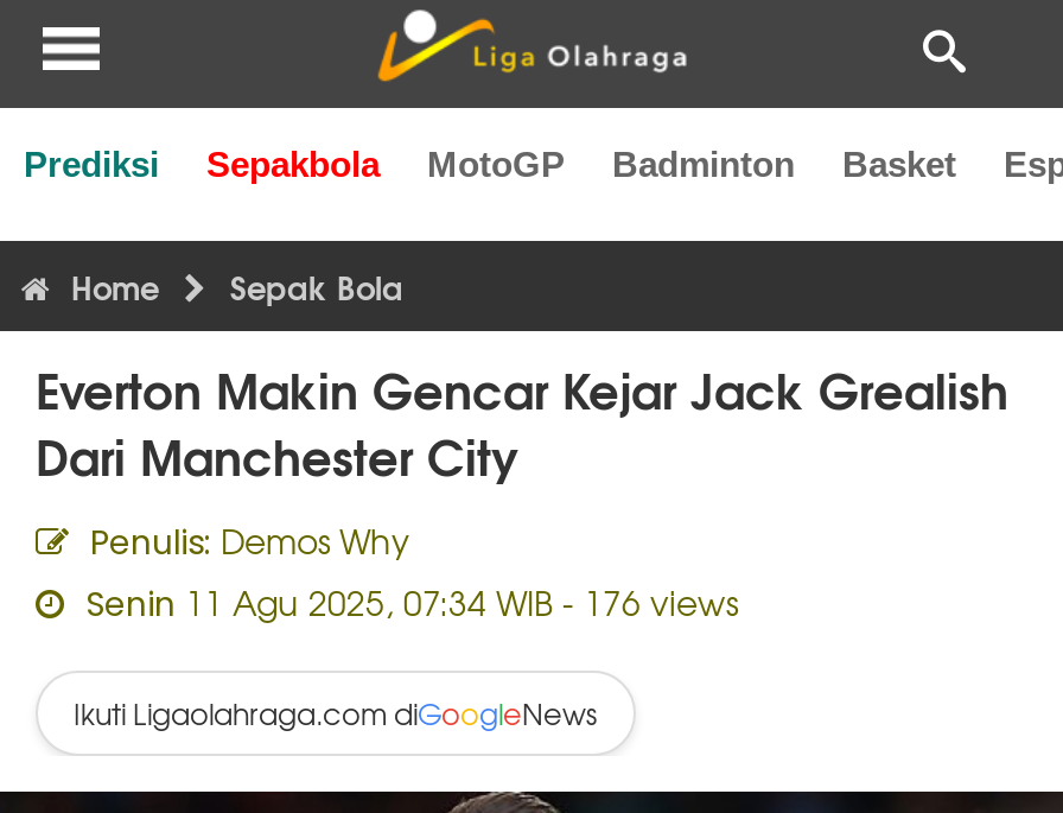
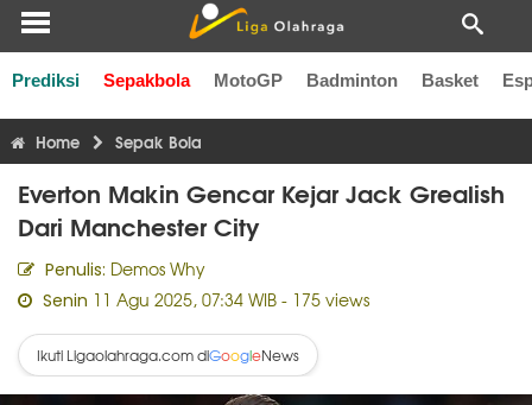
[76,578,738,625] Senin 11 Agu 2025, 07:34 WIB - 176 views -> [38,287,369,311] Senin 11 Agu 2025, 07:34 WIB - 175 views

